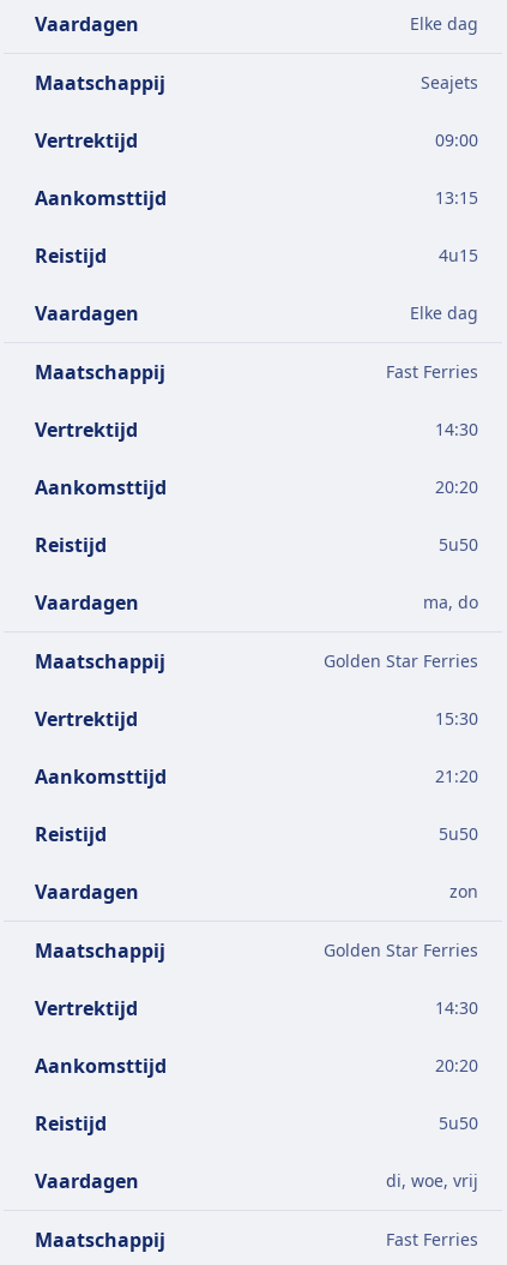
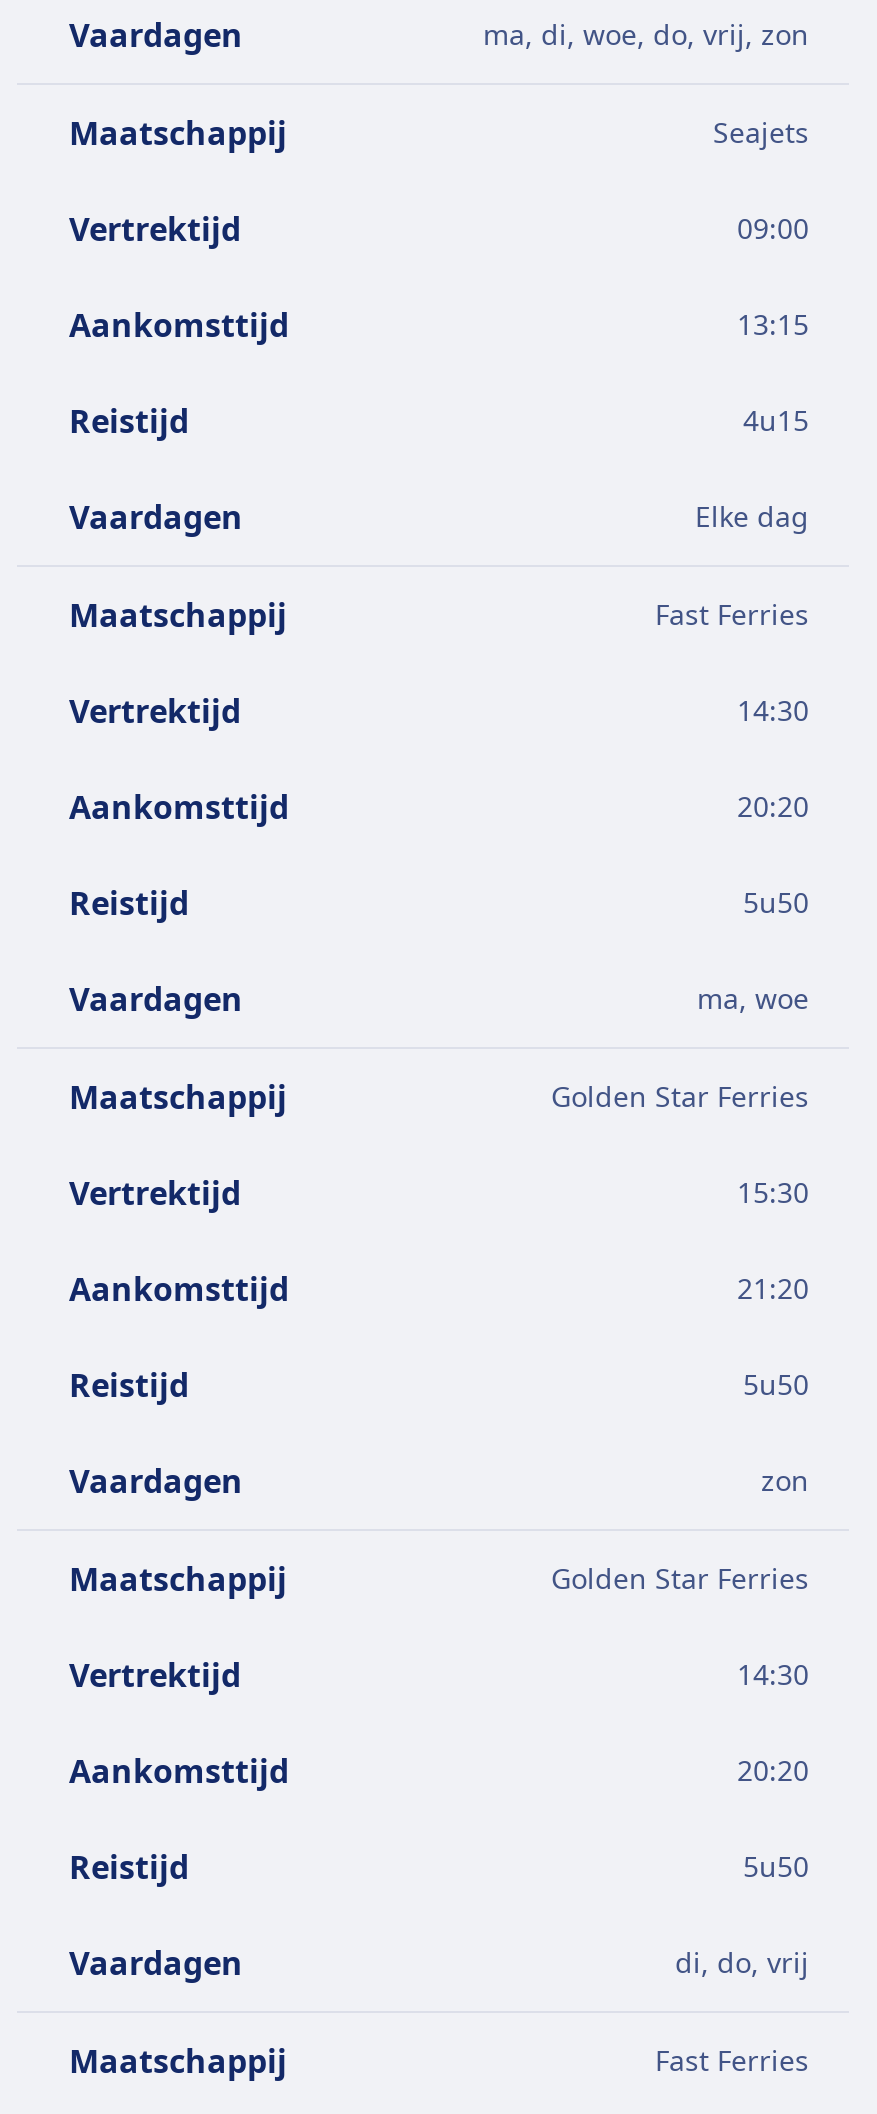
[410,12,478,35] Elke dag -> [483,15,809,53] ma, di, woe, do, vrij, zon
[423,590,478,613] ma, do -> [697,979,809,1017] ma, woe
[386,1169,478,1192] di, woe, vrij -> [675,1943,809,1981] di, do, vrij

